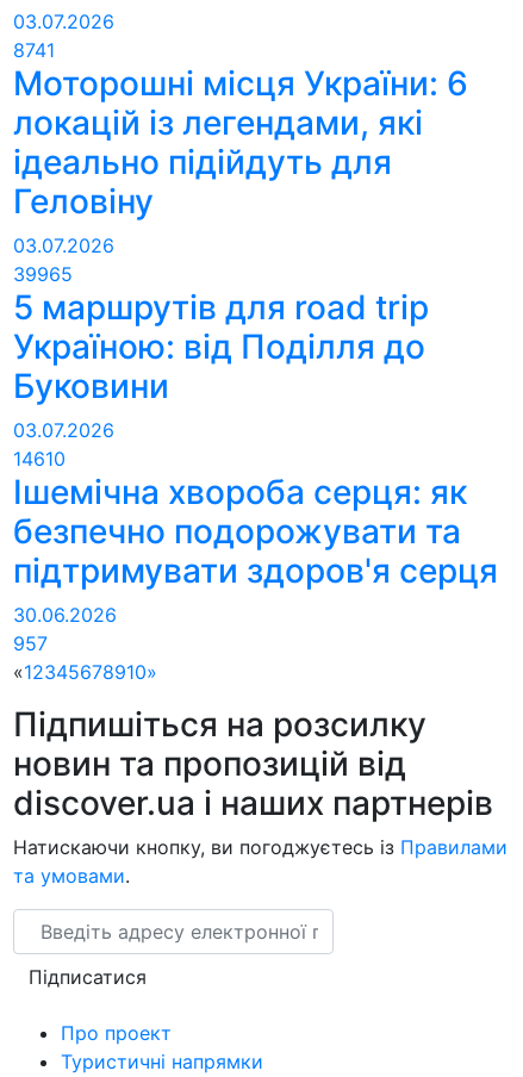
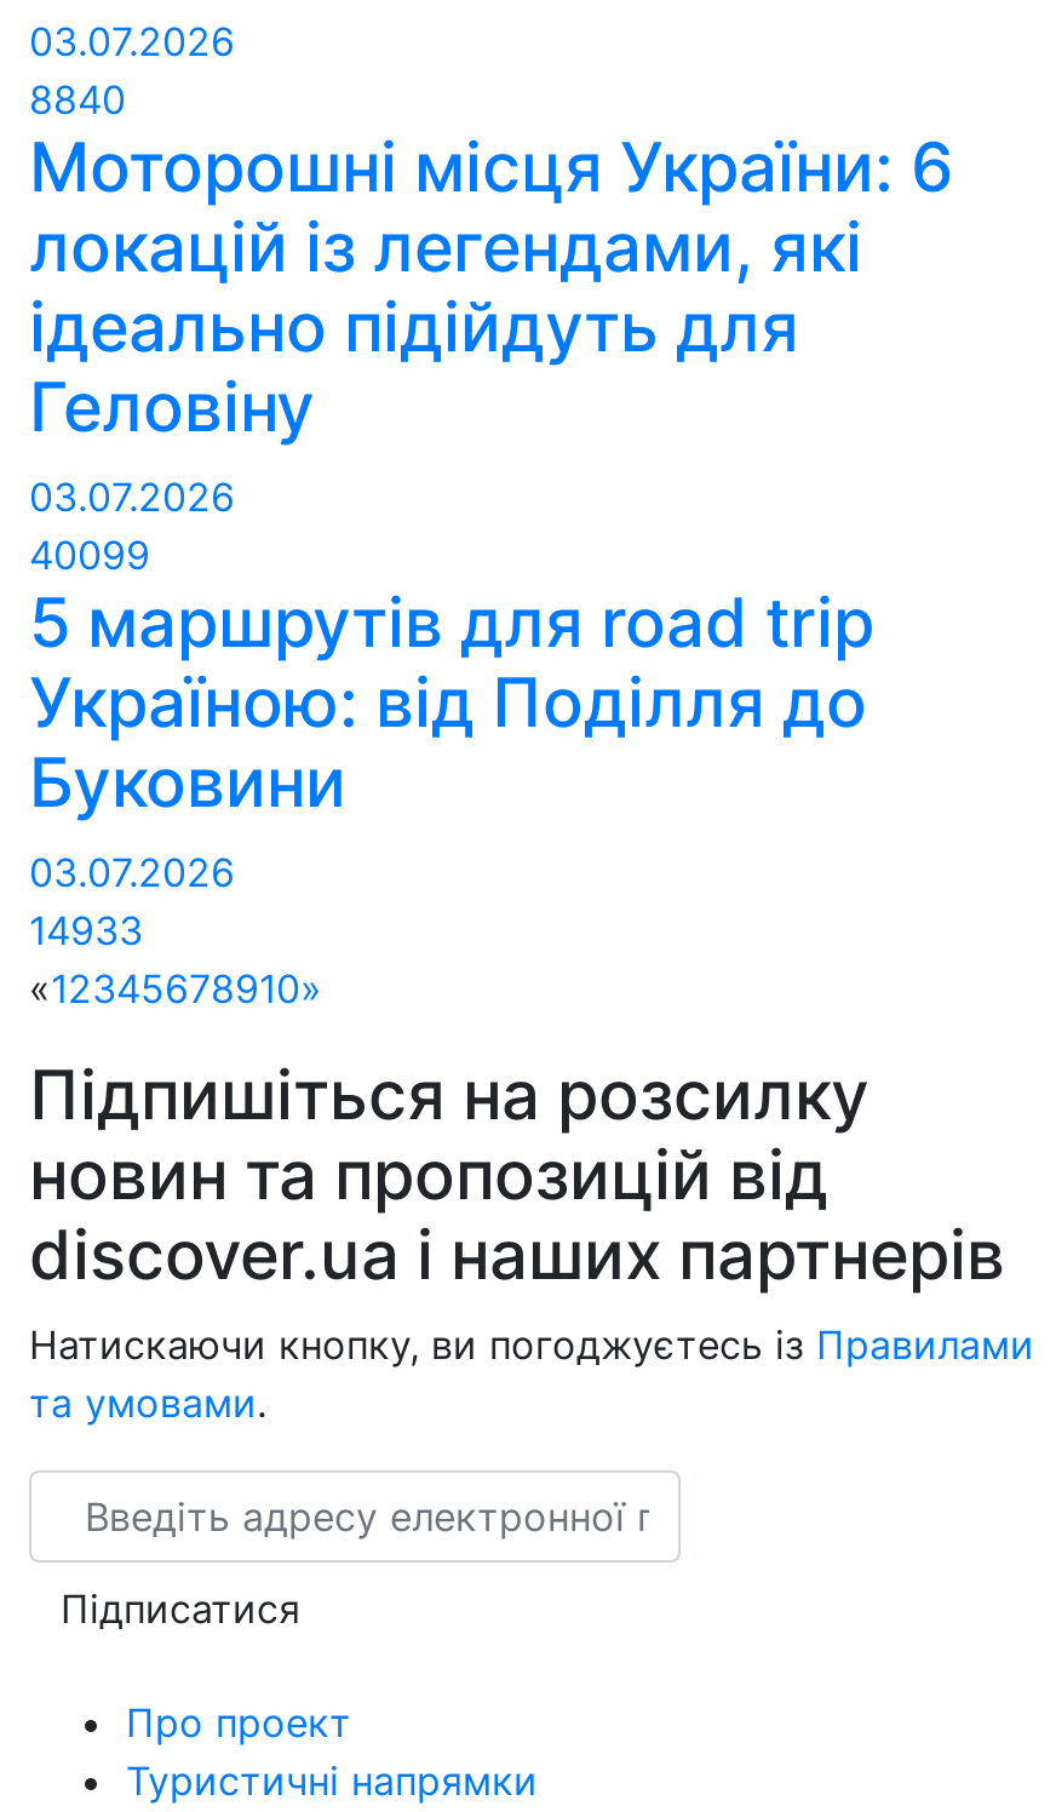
[13,38,55,62] 8741 -> [29,76,126,124] 8840
[13,262,73,286] 39965 -> [29,531,150,580] 40099
[13,447,498,656] 14610 | Ішемічна хвороба серця: як | безпечно подорожувати та | підтримувати здоров'я серця | 30.06.2026 | 957 -> [29,907,143,955] 14933

